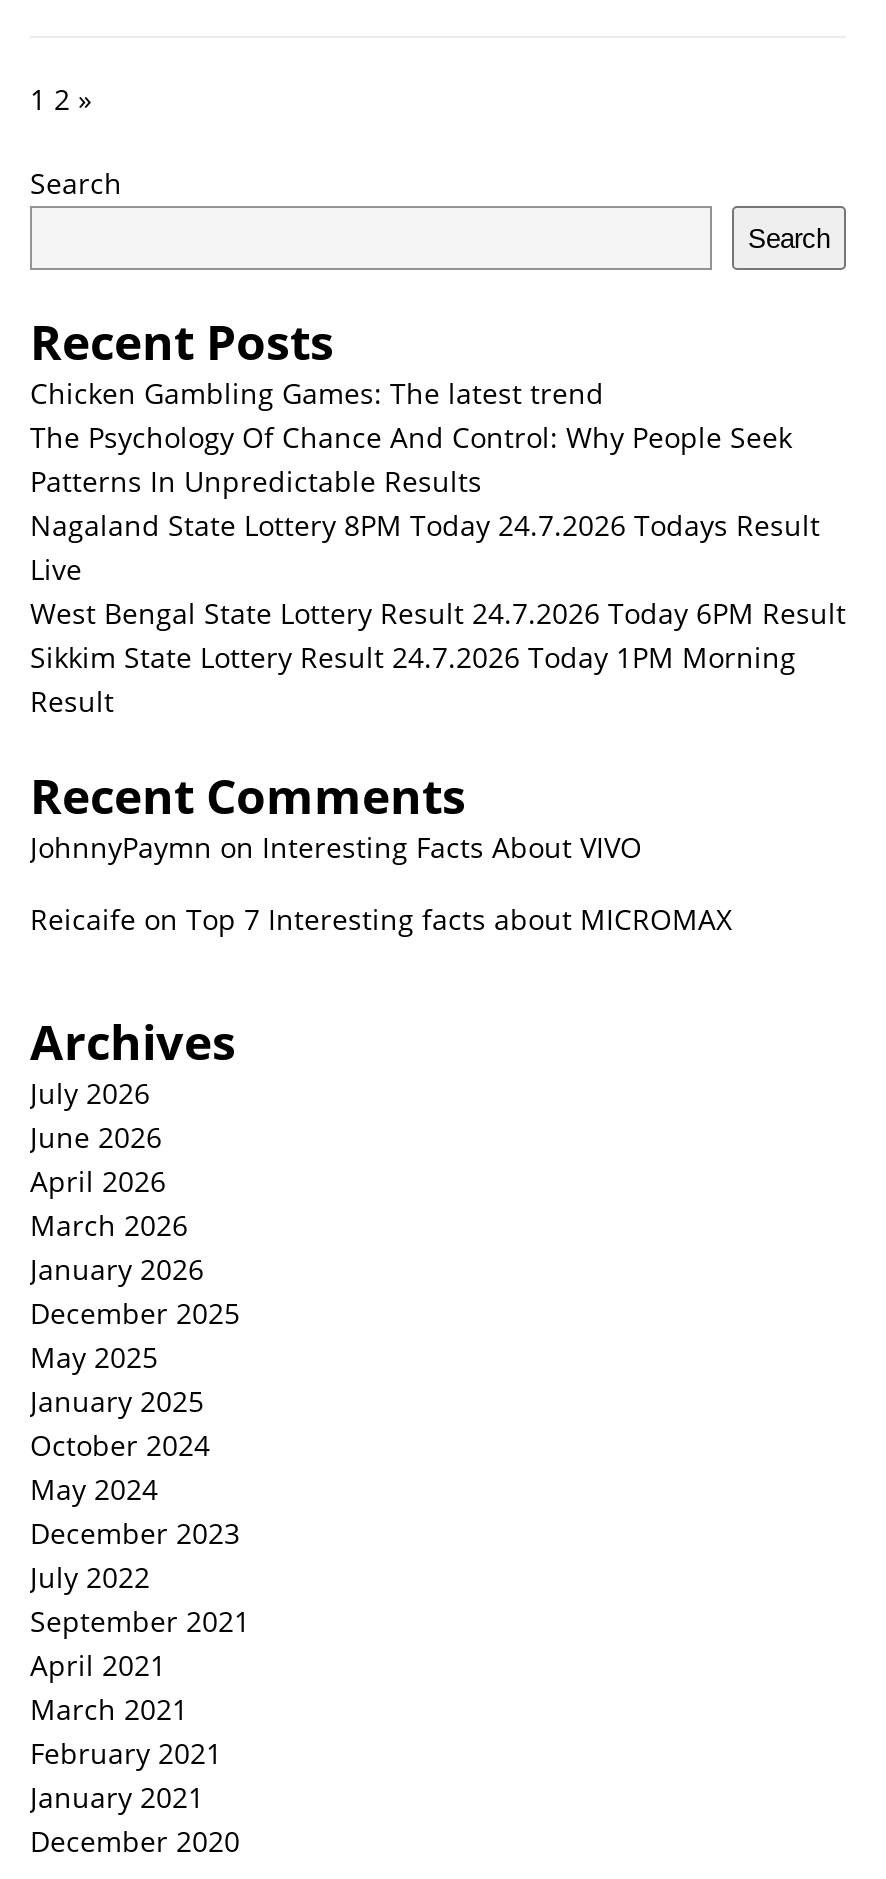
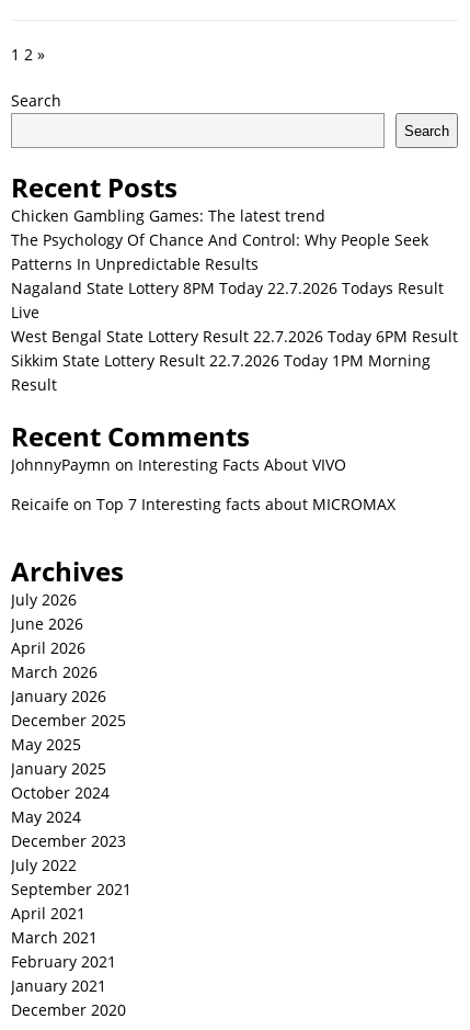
[30,506,820,544] Nagaland State Lottery 8PM Today 24.7.2026 Todays Result -> [11,278,444,298] Nagaland State Lottery 8PM Today 22.7.2026 Todays Result
[30,594,846,632] West Bengal State Lottery Result 24.7.2026 Today 6PM Result -> [11,326,458,347] West Bengal State Lottery Result 22.7.2026 Today 6PM Result
[30,638,796,676] Sikkim State Lottery Result 24.7.2026 Today 1PM Morning -> [11,350,431,371] Sikkim State Lottery Result 22.7.2026 Today 1PM Morning

